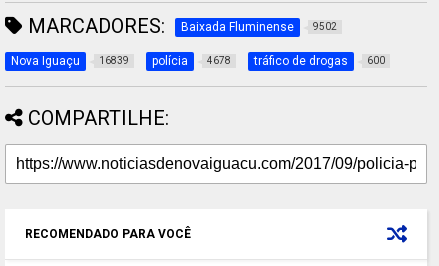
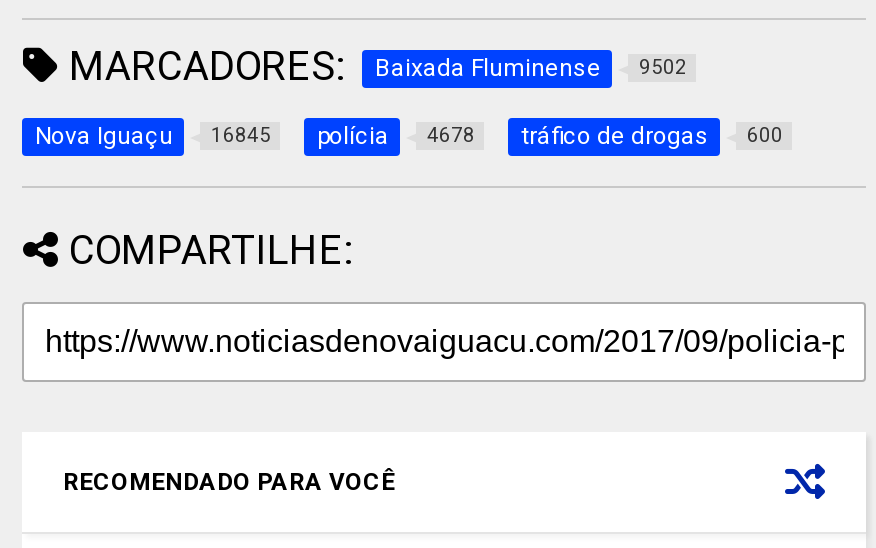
[11,54,129,68] Nova Iguaçu 16839 -> [35,122,271,150] Nova Iguaçu 16845

